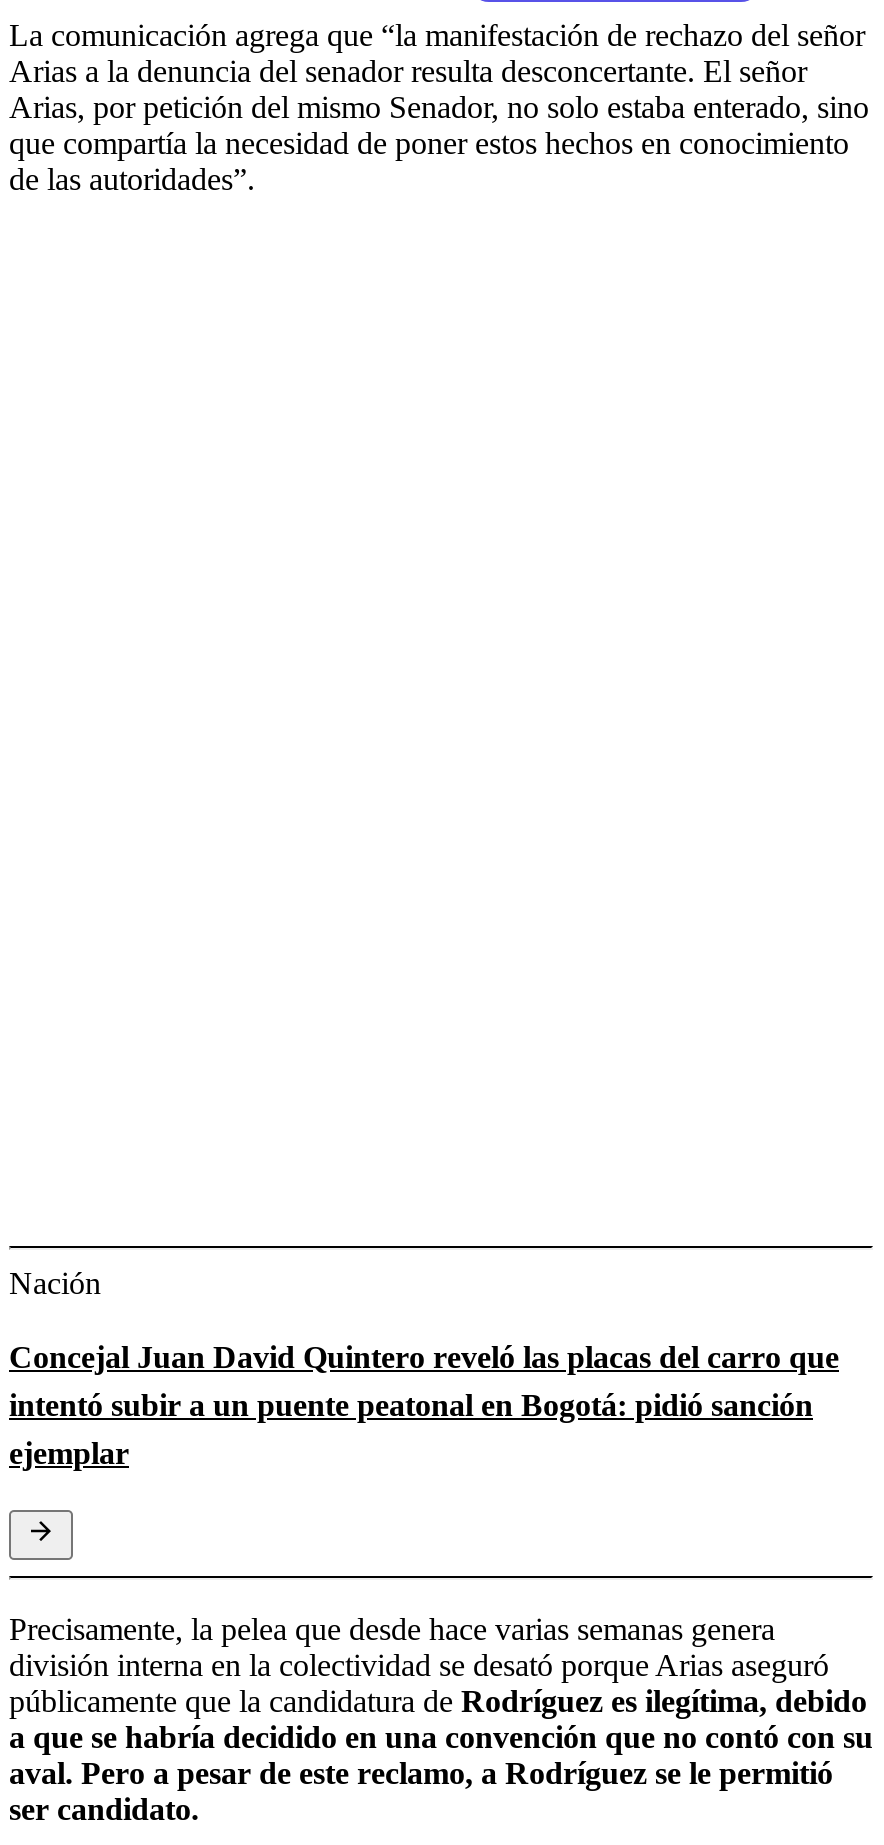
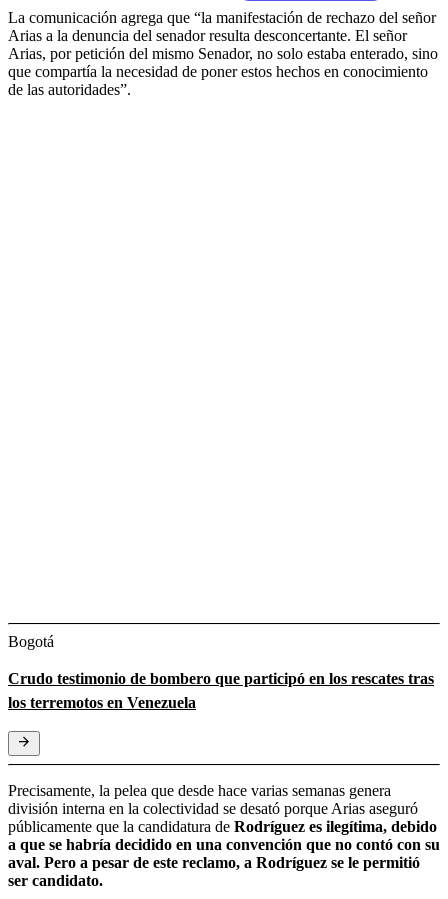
[9,1265,101,1299] Nación -> [8,633,54,650] Bogotá
[9,1339,839,1469] Concejal Juan David Quintero reveló las placas del carro que | intentó subir a un puente peatonal en Bogotá: pidió sanción | ejemplar -> [8,670,434,711] Crudo testimonio de bombero que participó en los rescates tras | los terremotos en Venezuela

